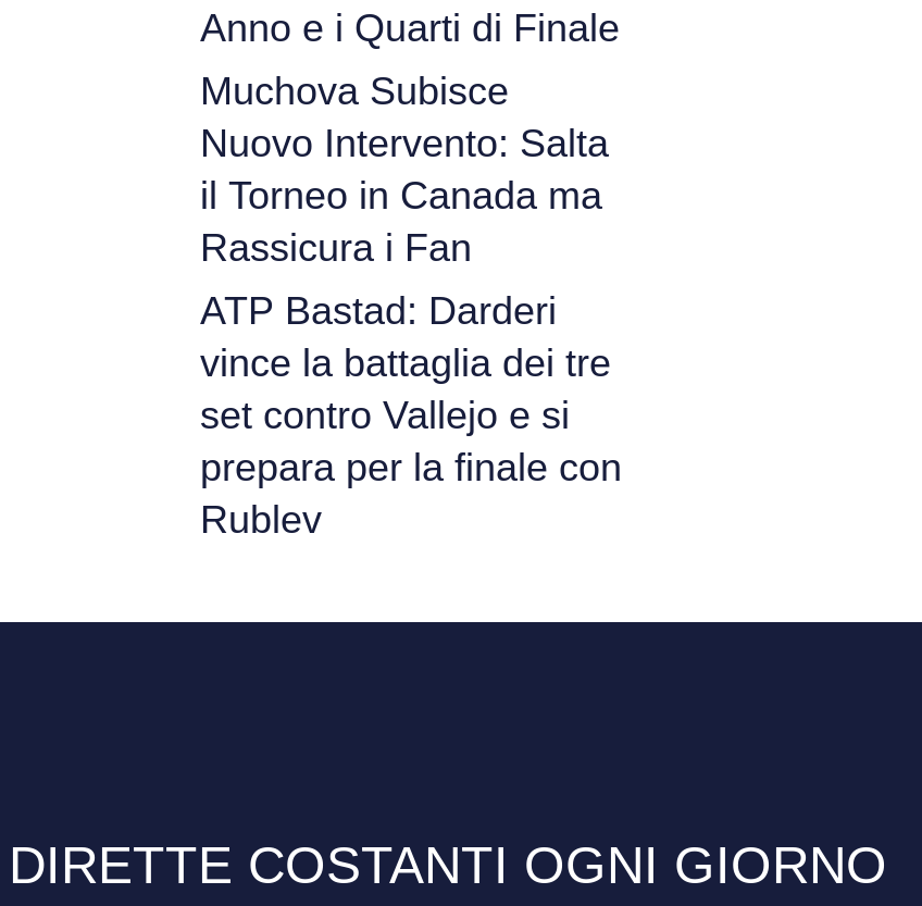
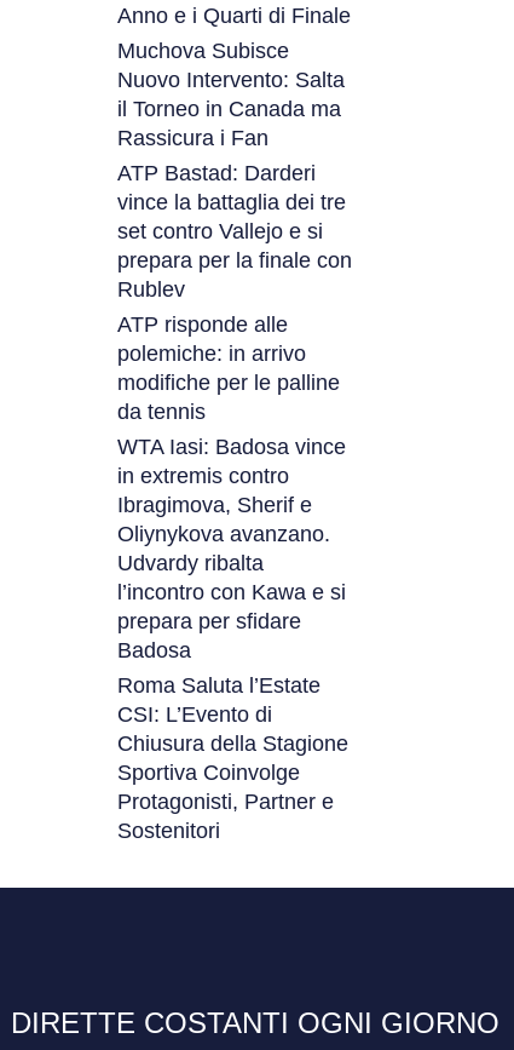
none -> [117,312,348,842] ATP risponde alle | polemiche: in arrivo | modifiche per le palline | da tennis | WTA Iasi: Badosa vince | in extremis contro | Ibragimova, Sherif e | Oliynykova avanzano. | Udvardy ribalta | l’incontro con Kawa e si | prepara per sfidare | Badosa | Roma Saluta l’Estate | CSI: L’Evento di | Chiusura della Stagione | Sportiva Coinvolge | Protagonisti, Partner e | Sostenitori

